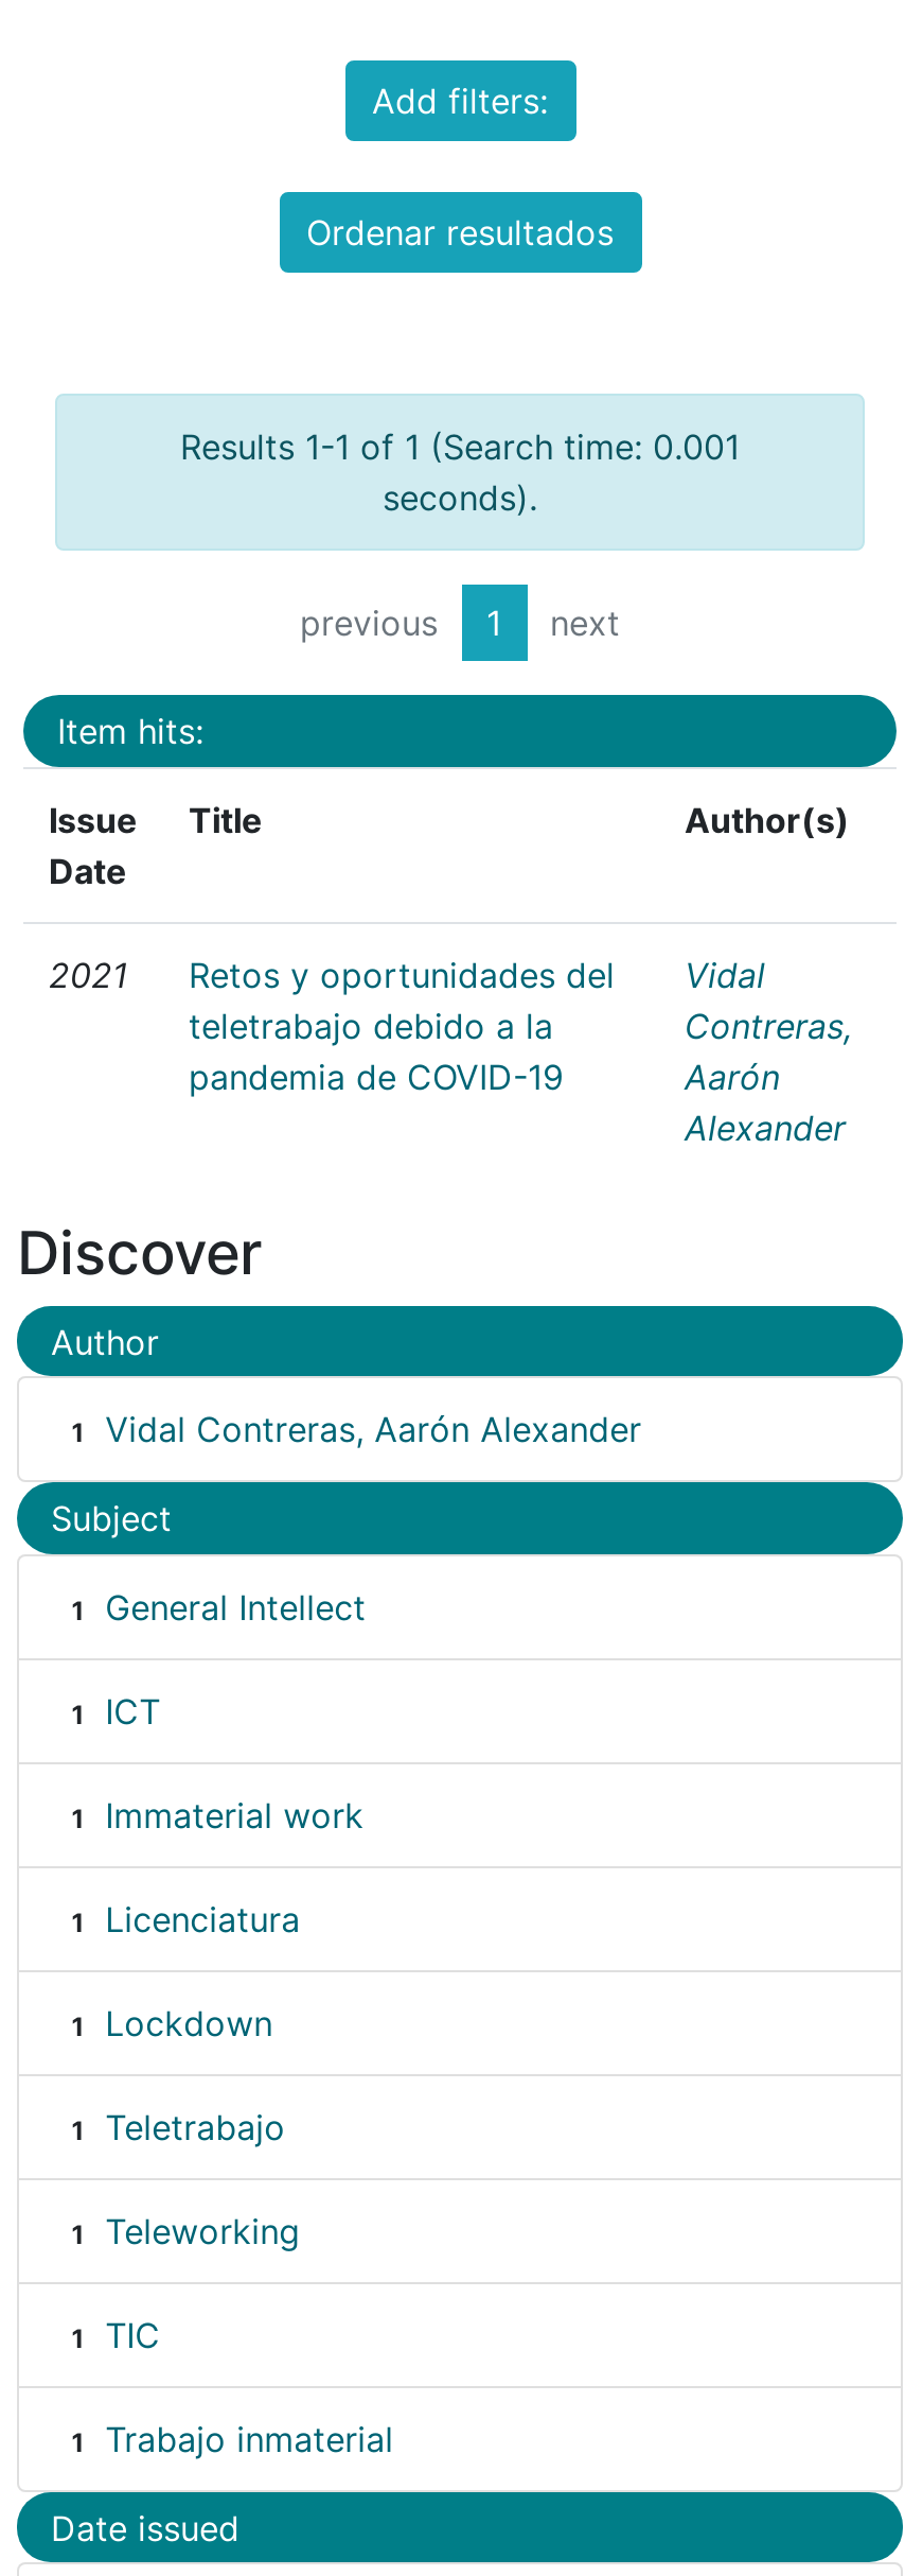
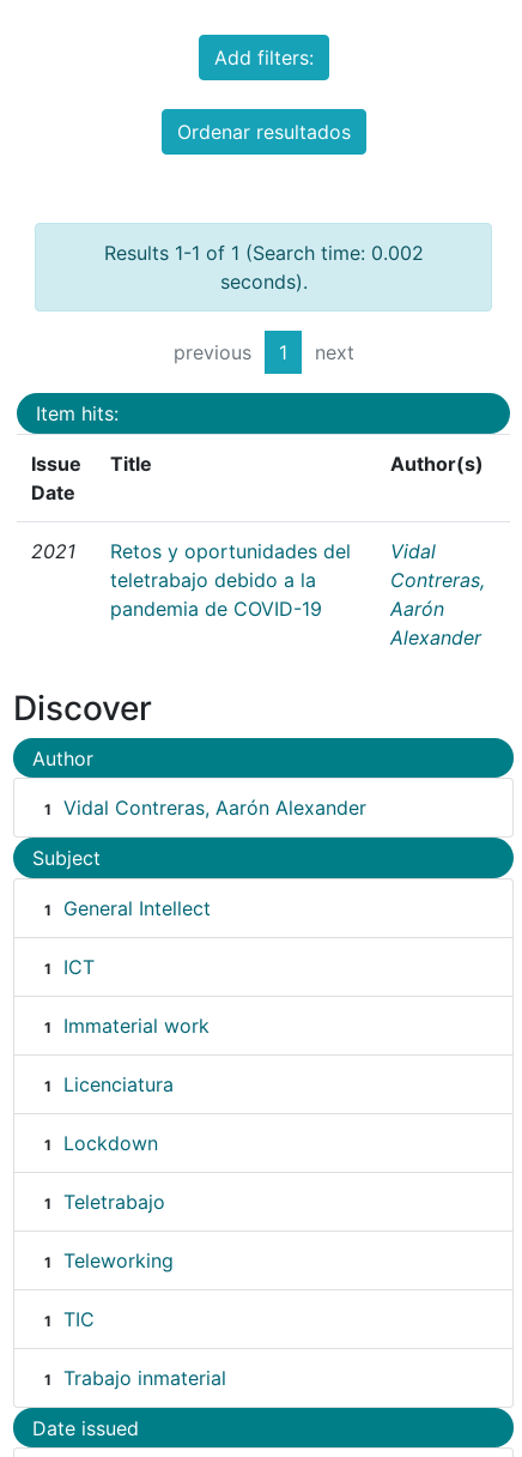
[180,426,740,468] Results 1-1 of 1 (Search time: 0.001 -> [104,241,423,265] Results 1-1 of 1 (Search time: 0.002

